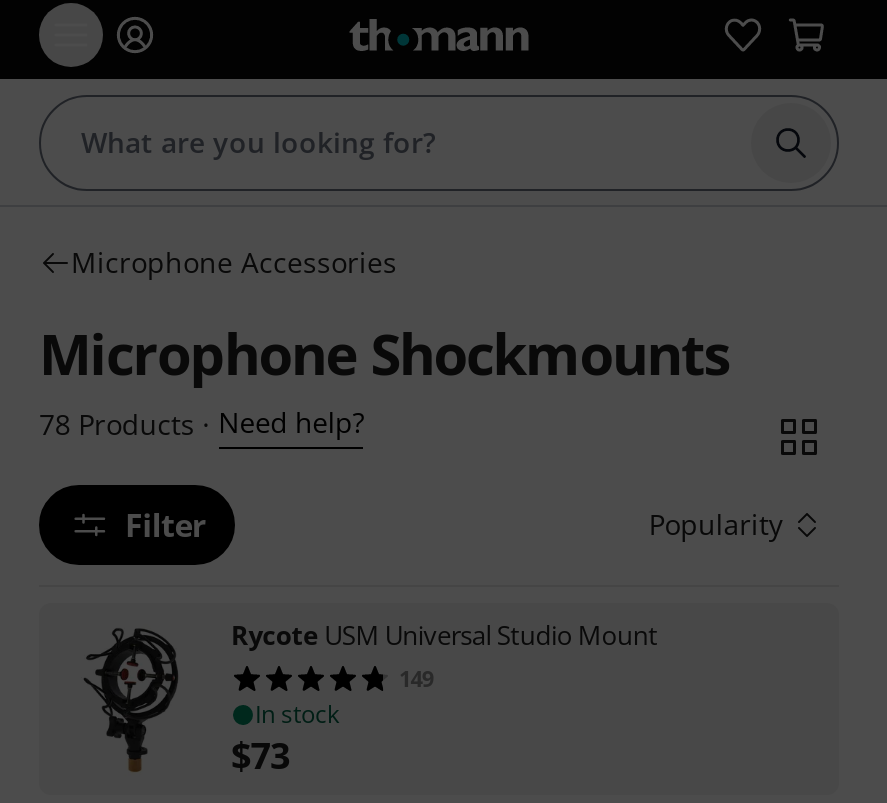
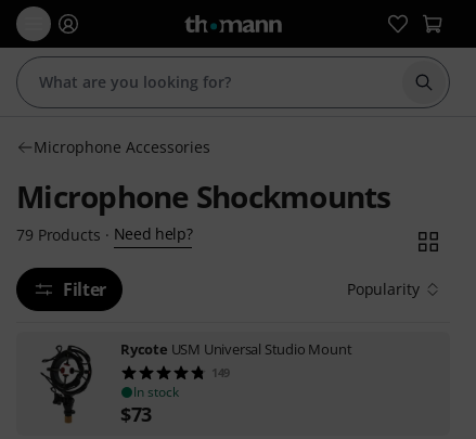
[39,403,364,442] 78 Products · Need help? -> [16,223,192,244] 79 Products · Need help?

